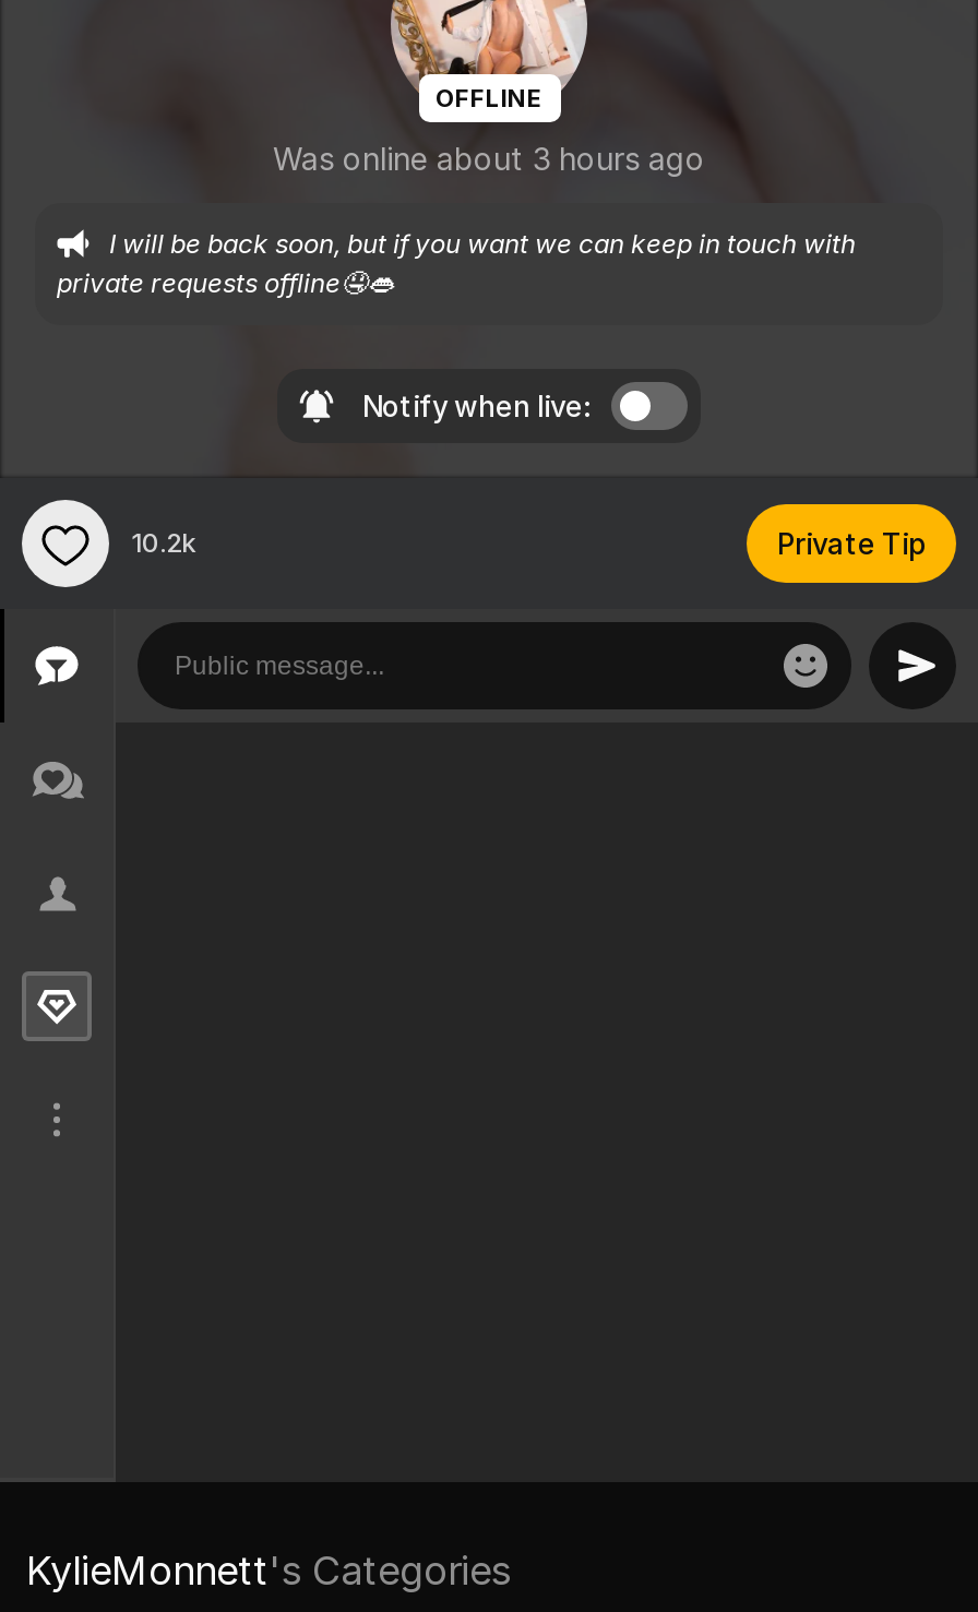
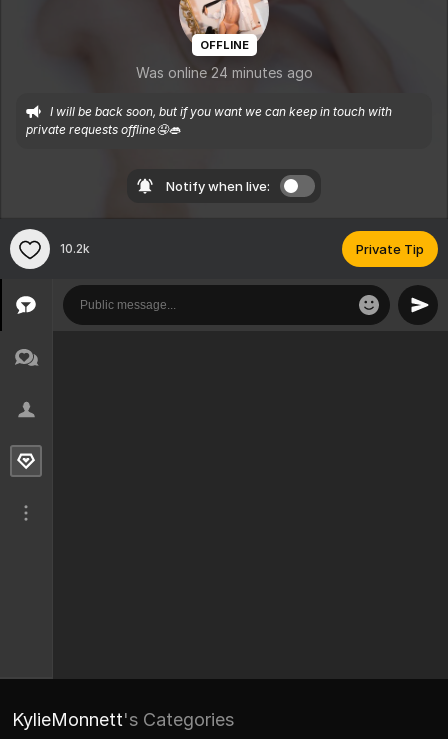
[273,140,705,177] Was online about 3 hours ago -> [135,64,312,81] Was online 24 minutes ago

